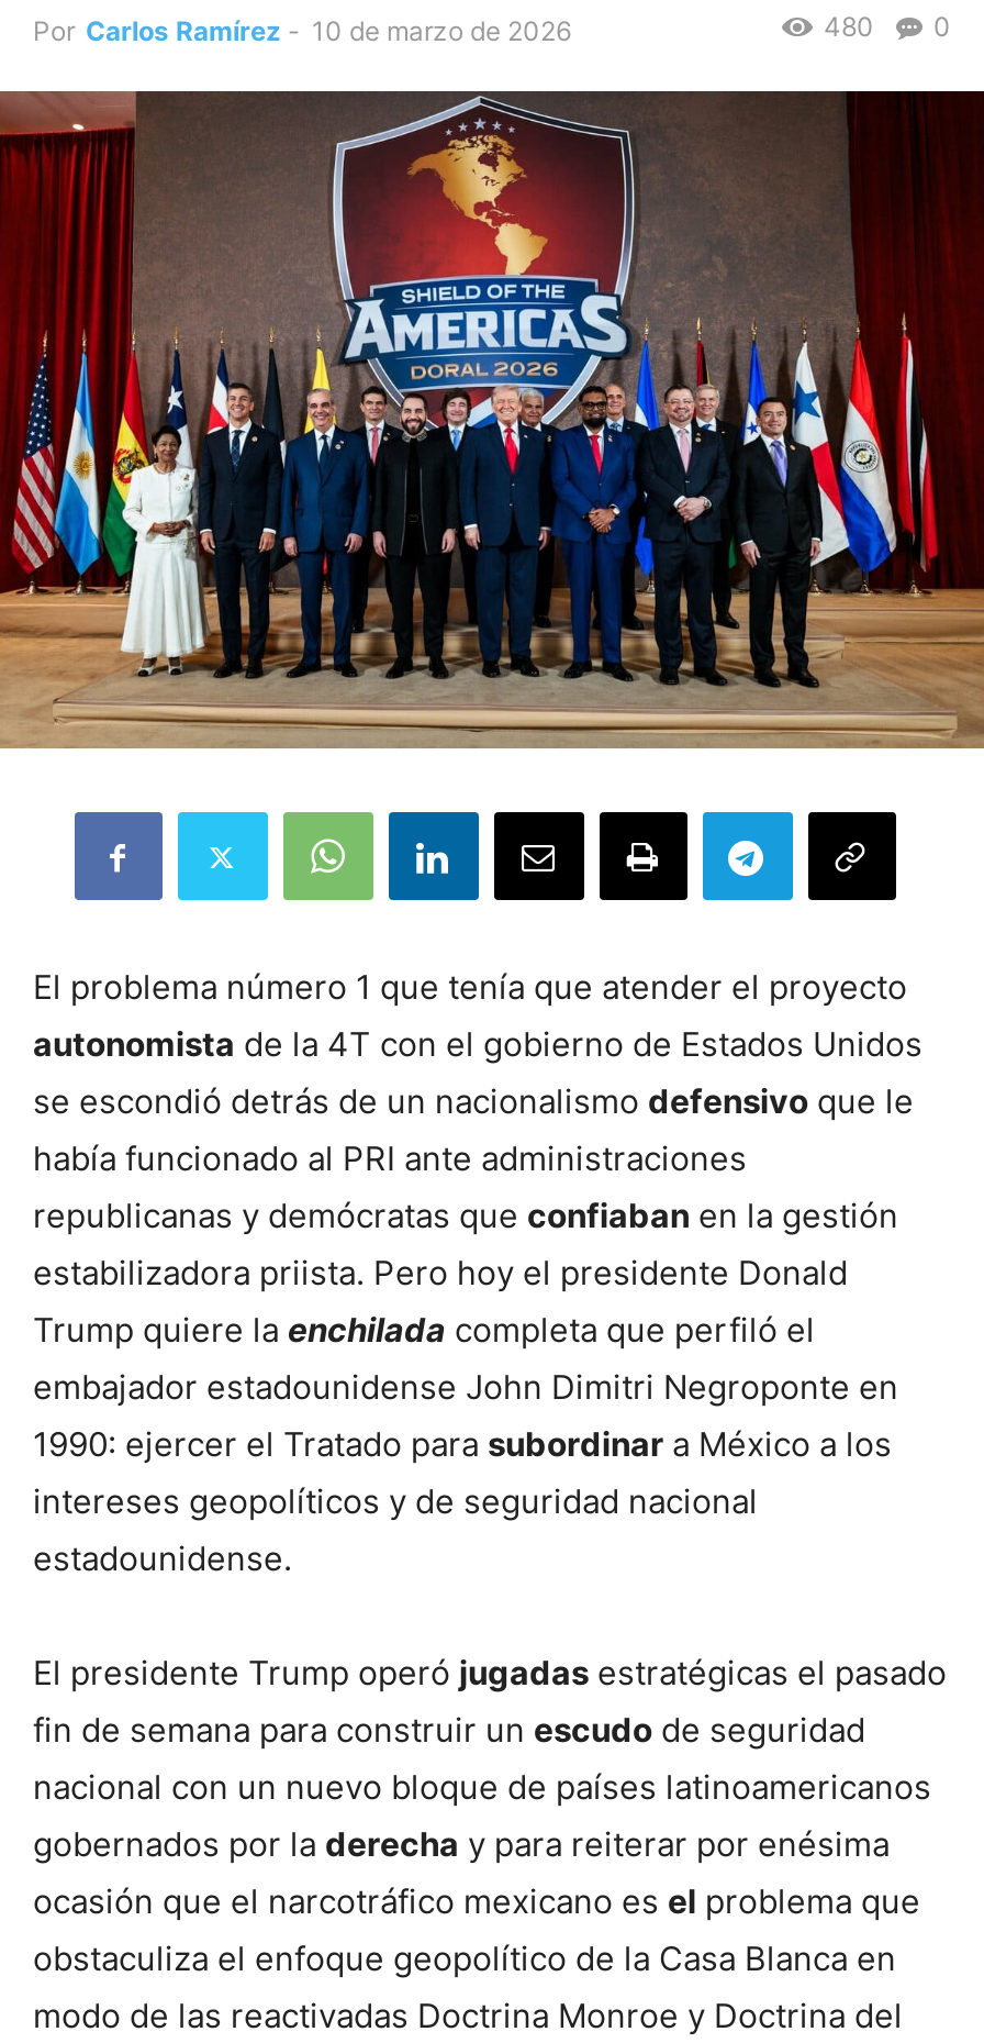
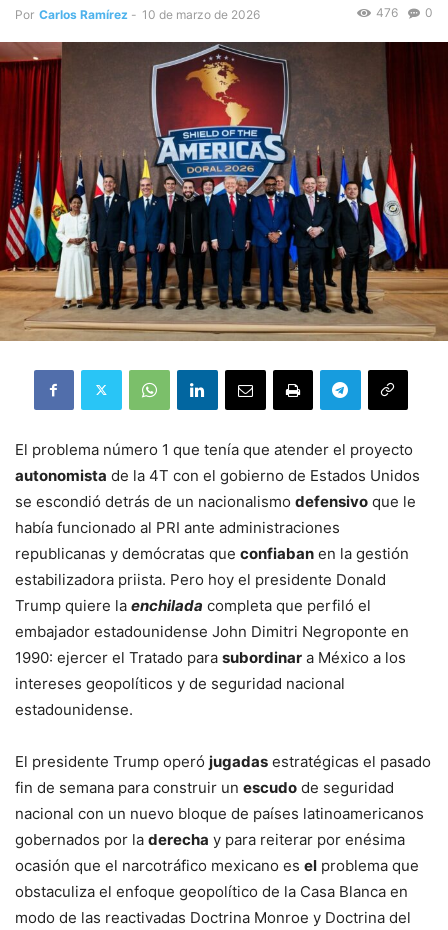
[824,10,951,43] 480 0 -> [376,5,433,20] 476 0

